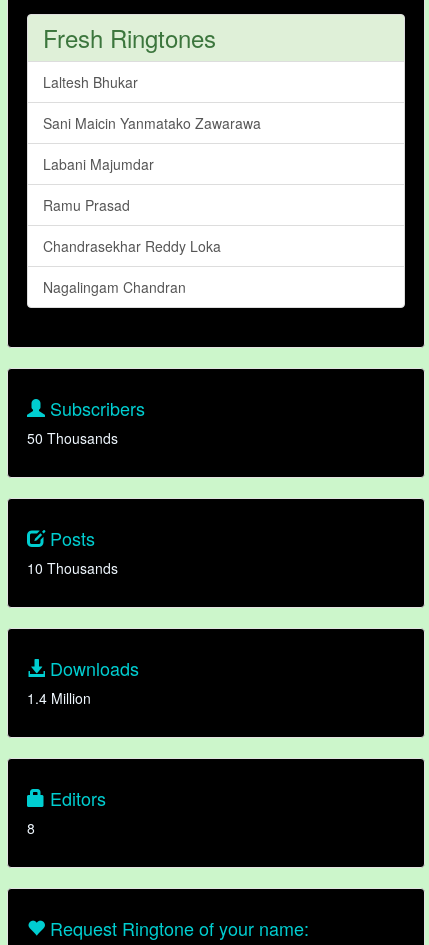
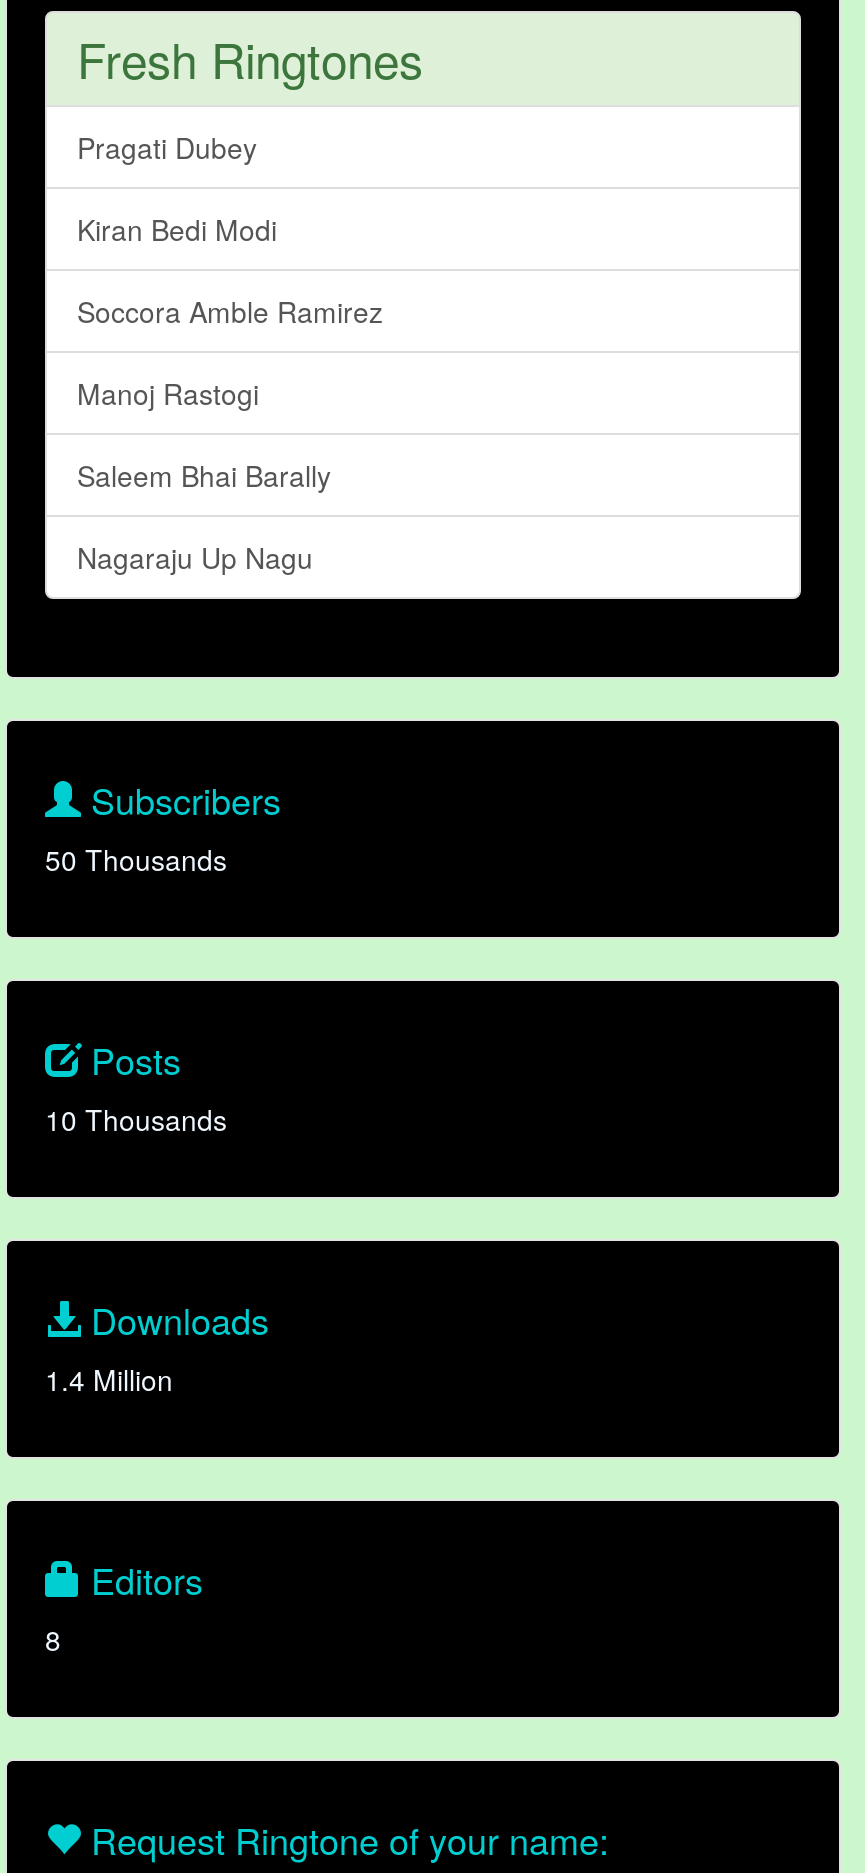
[43,72,138,92] Laltesh Bhukar -> [77,127,257,167] Pragati Dubey
[43,113,261,133] Sani Maicin Yanmatako Zawarawa -> [77,209,277,249] Kiran Bedi Modi
[43,154,154,174] Labani Majumdar -> [77,291,383,331] Soccora Amble Ramirez
[43,195,130,215] Ramu Prasad -> [77,373,259,413] Manoj Rastogi
[43,236,221,256] Chandrasekhar Reddy Loka -> [77,455,331,495] Saleem Bhai Barally
[43,277,186,297] Nagalingam Chandran -> [77,537,313,577] Nagaraju Up Nagu

